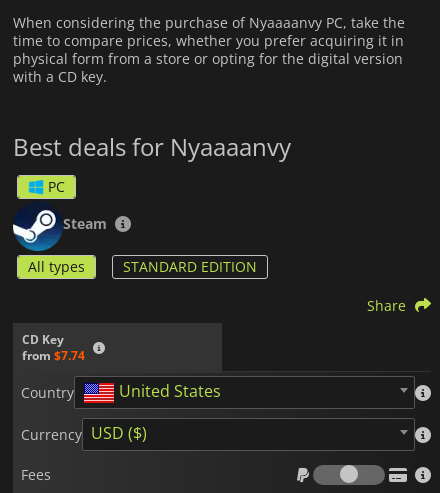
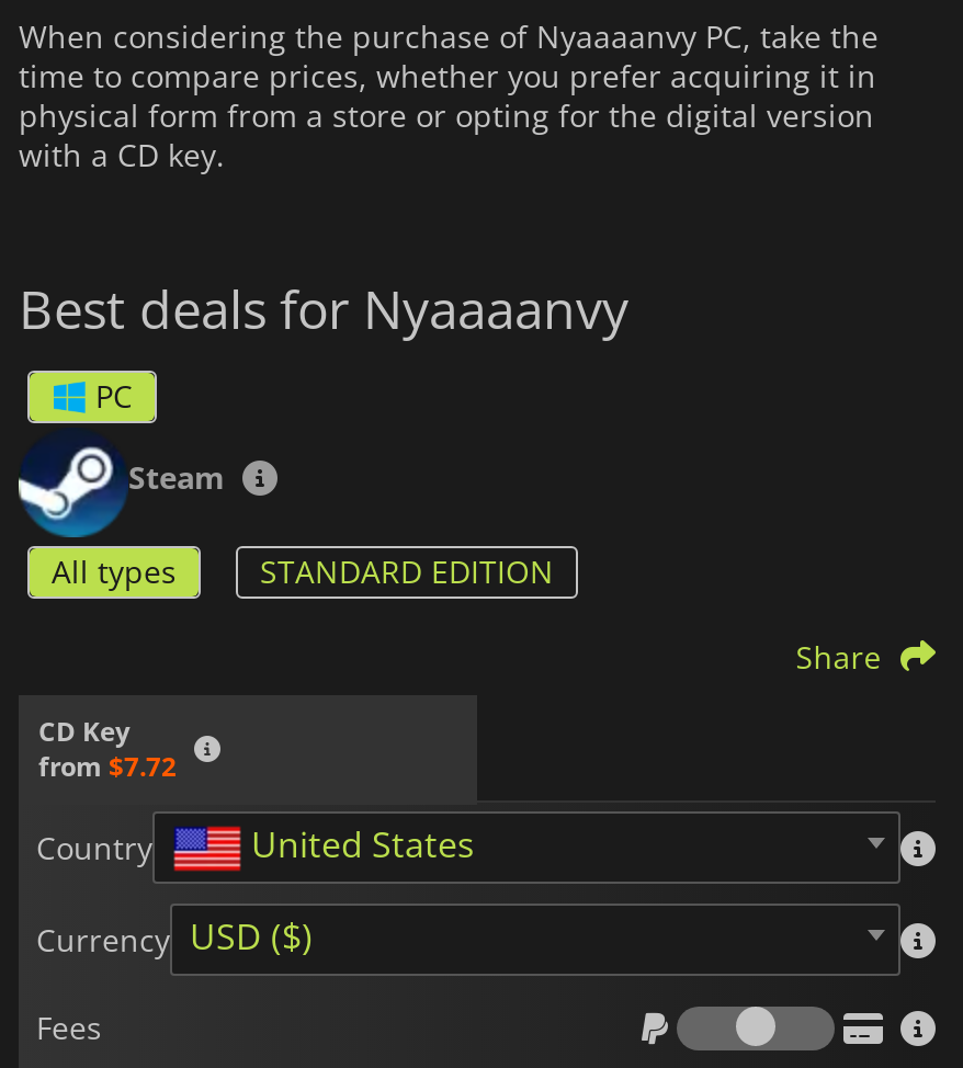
[22,347,85,364] from $7.74 -> [38,747,177,784] from $7.72

